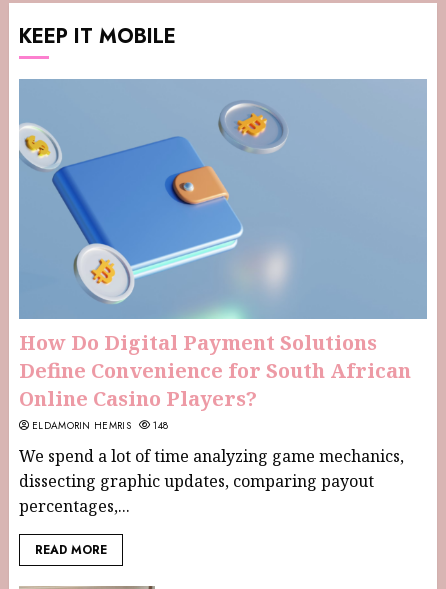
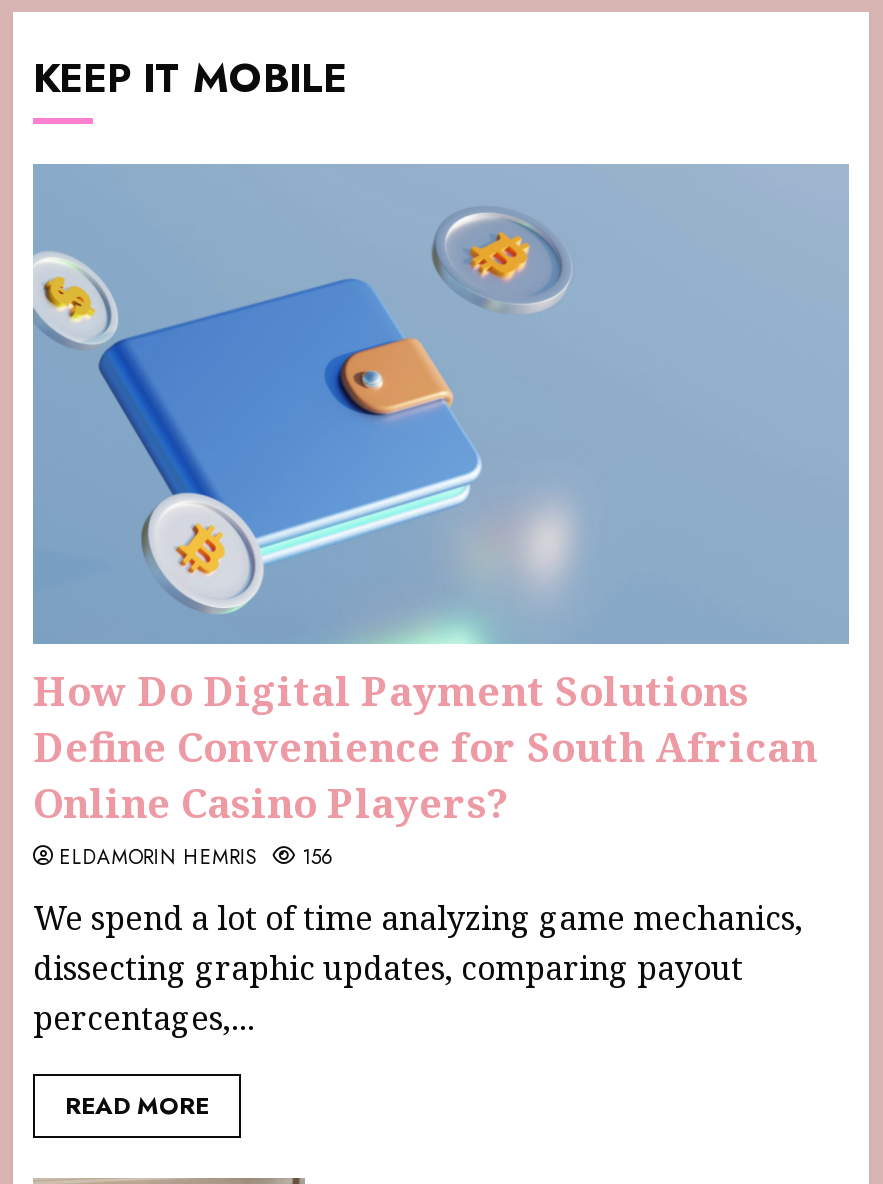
[32,418,168,433] ELDAMORIN HEMRIS 148 -> [59,842,332,872] ELDAMORIN HEMRIS 156

